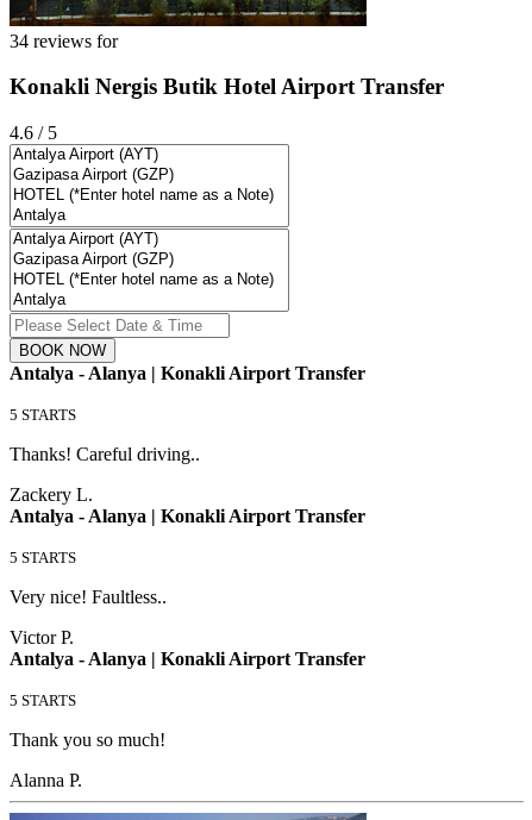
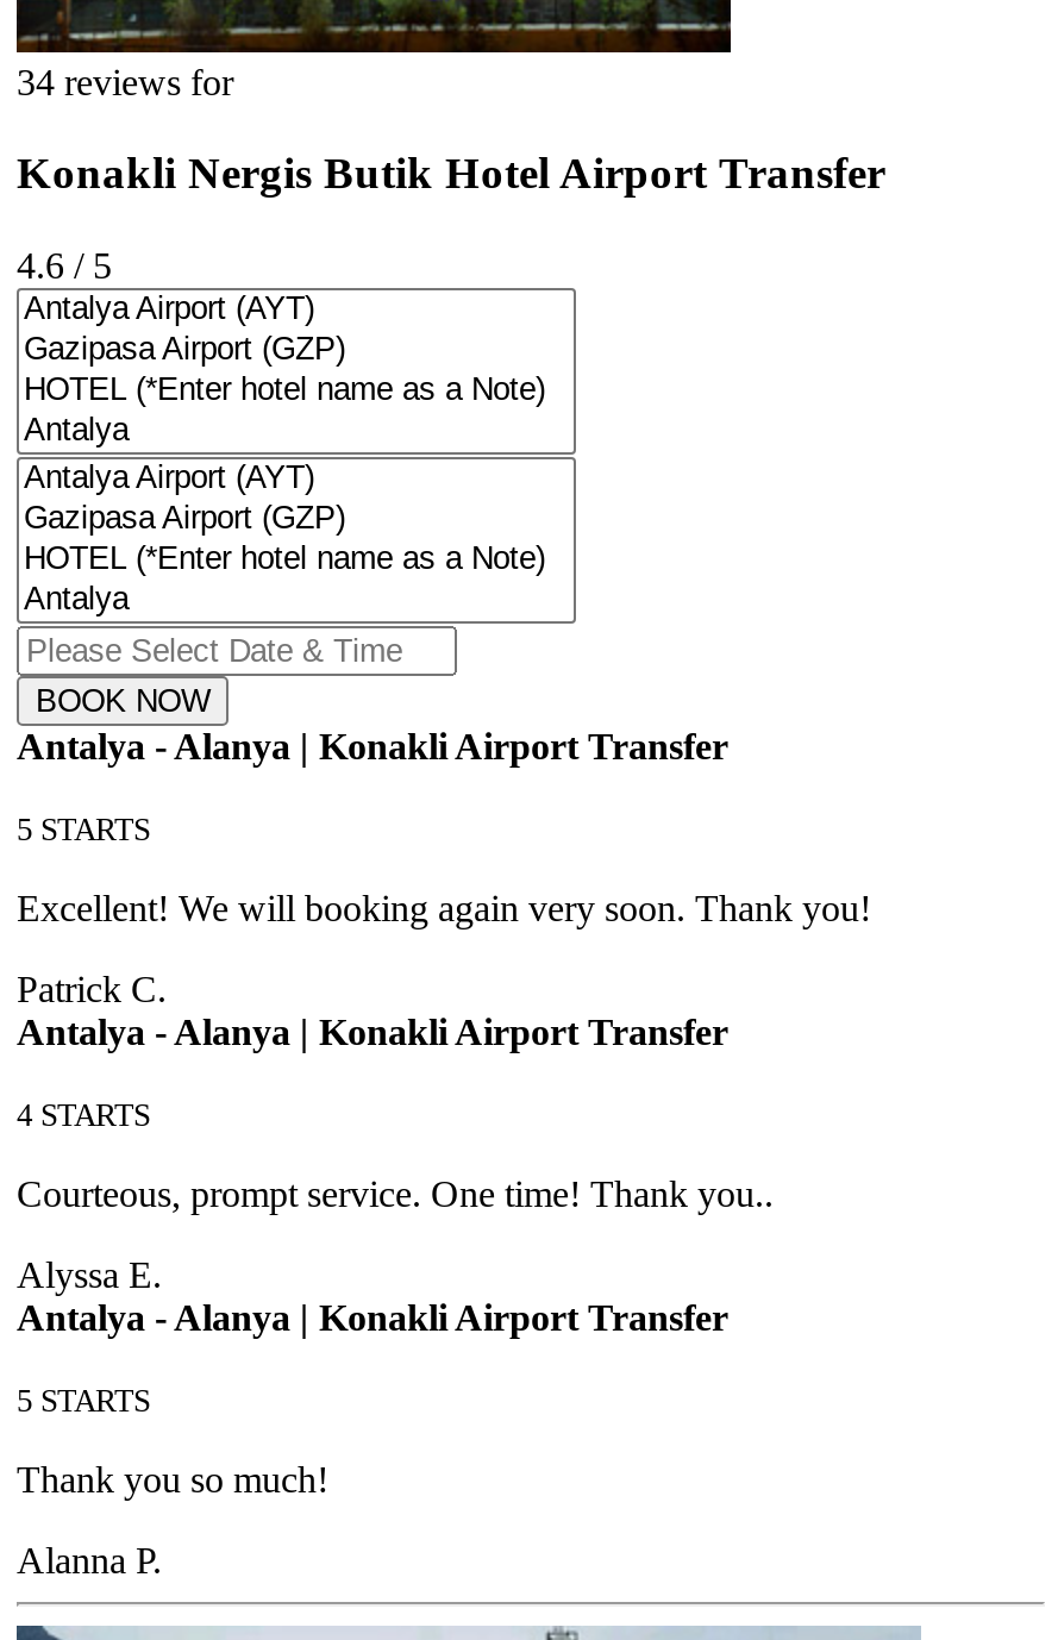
[10,444,200,464] Thanks! Careful driving.. -> [17,888,871,929] Excellent! We will booking again very soon. Thank you!
[10,485,93,505] Zackery L. -> [17,969,167,1010] Patrick C.
[10,549,76,567] 5 STARTS -> [17,1098,150,1133] 4 STARTS
[10,587,167,607] Very nice! Faultless.. -> [17,1174,774,1214] Courteous, prompt service. One time! Thank you..
[10,627,74,648] Victor P. -> [17,1255,162,1295] Alyssa E.

